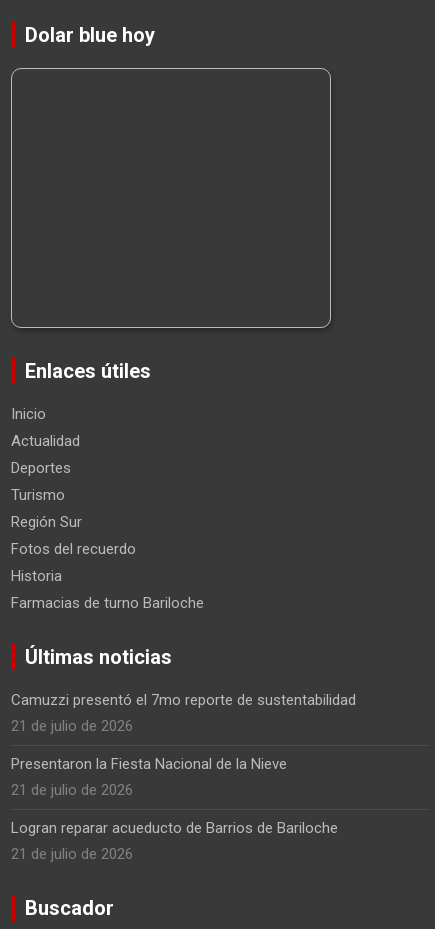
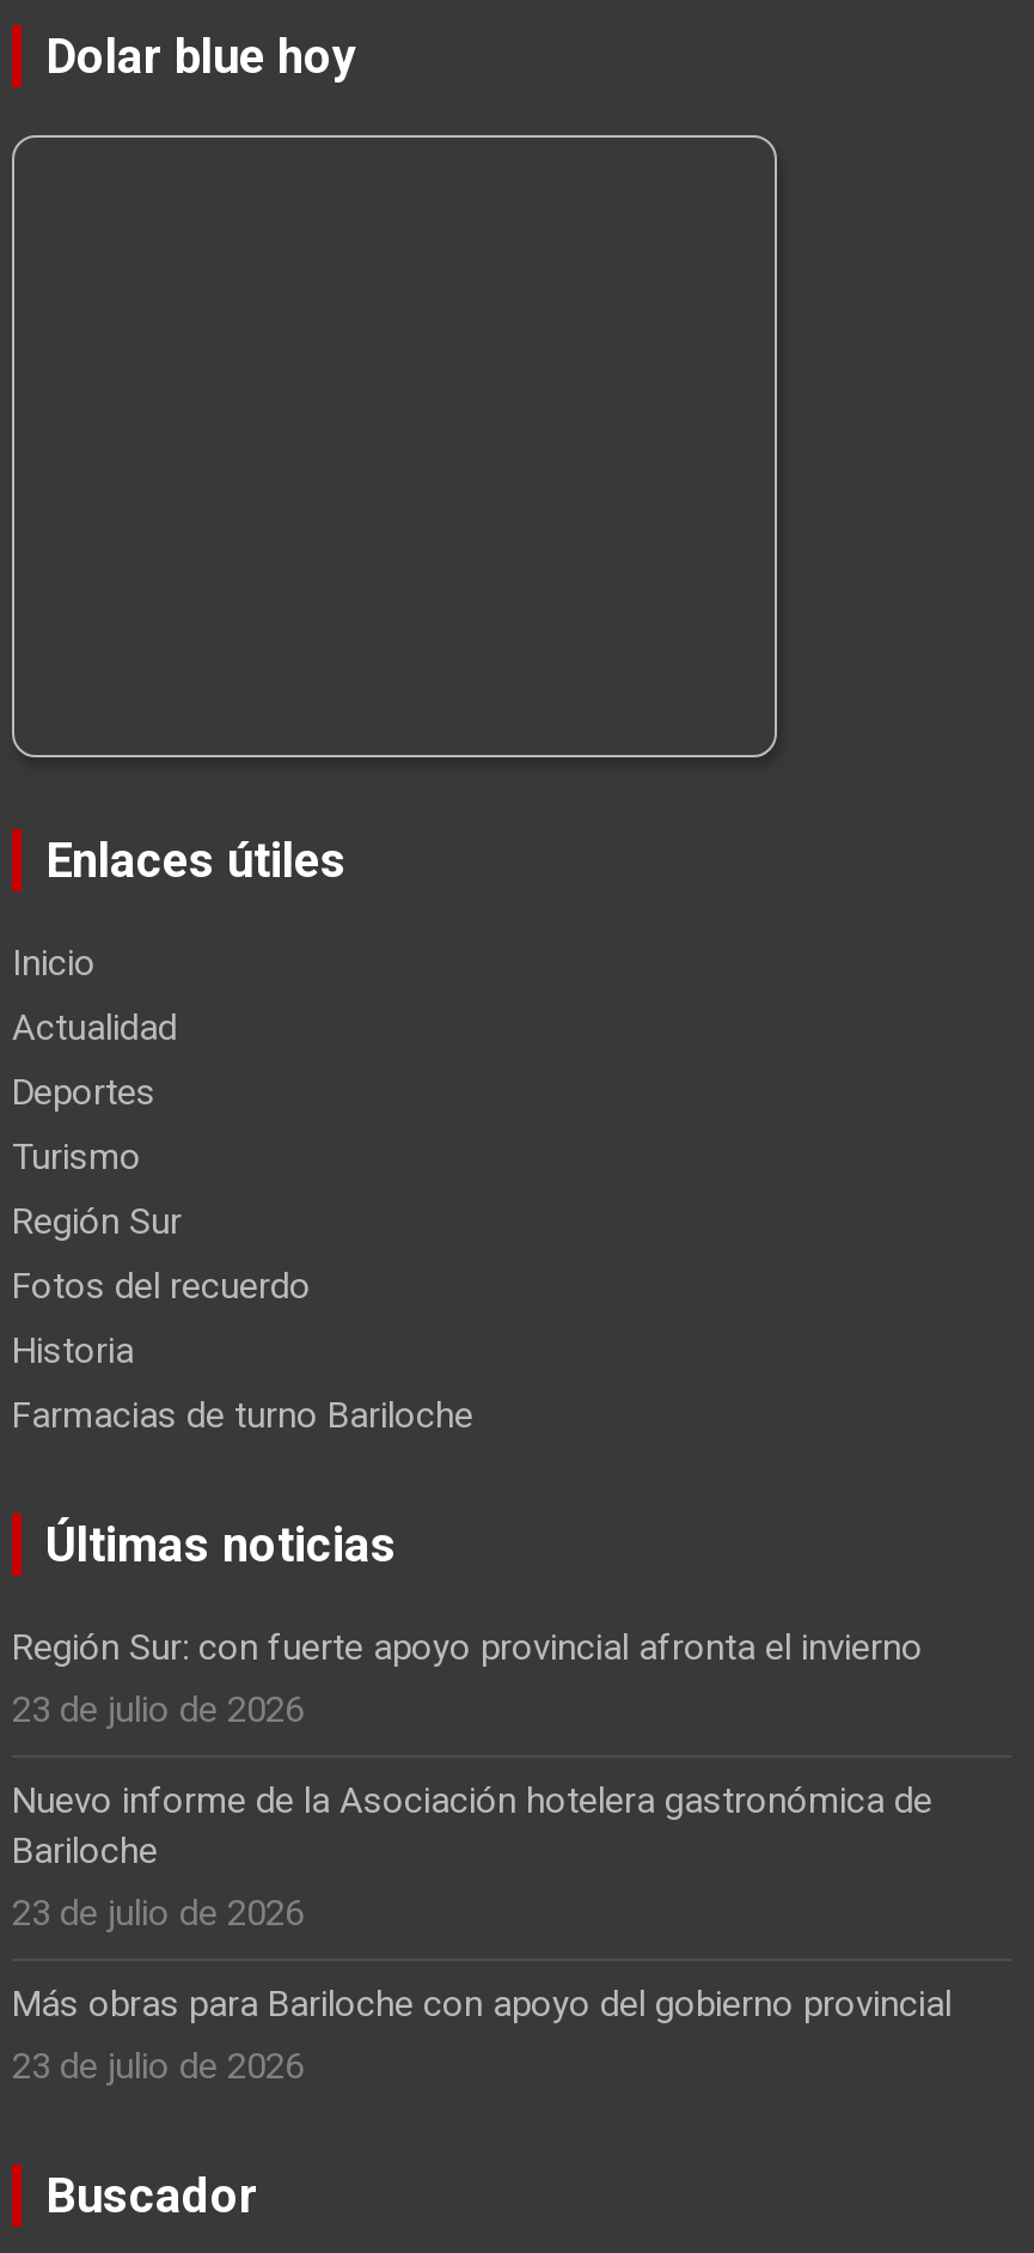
[11,691,356,735] Camuzzi presentó el 7mo reporte de sustentabilidad | 21 de julio de 2026 -> [12,1626,923,1731] Región Sur: con fuerte apoyo provincial afronta el invierno | 23 de julio de 2026
[11,755,287,799] Presentaron la Fiesta Nacional de la Nieve | 21 de julio de 2026 -> [12,1779,932,1935] Nuevo informe de la Asociación hotelera gastronómica de | Bariloche | 23 de julio de 2026
[11,819,338,863] Logran reparar acueducto de Barrios de Bariloche | 21 de julio de 2026 -> [12,1983,952,2088] Más obras para Bariloche con apoyo del gobierno provincial | 23 de julio de 2026

